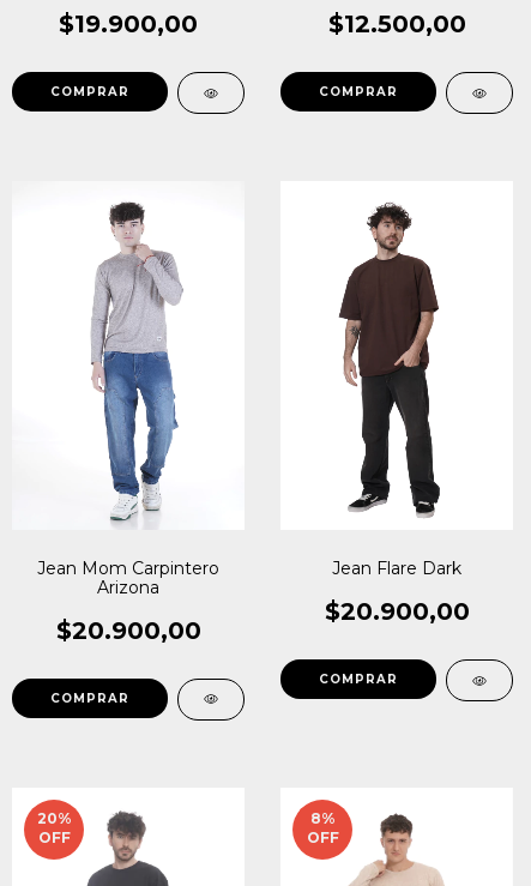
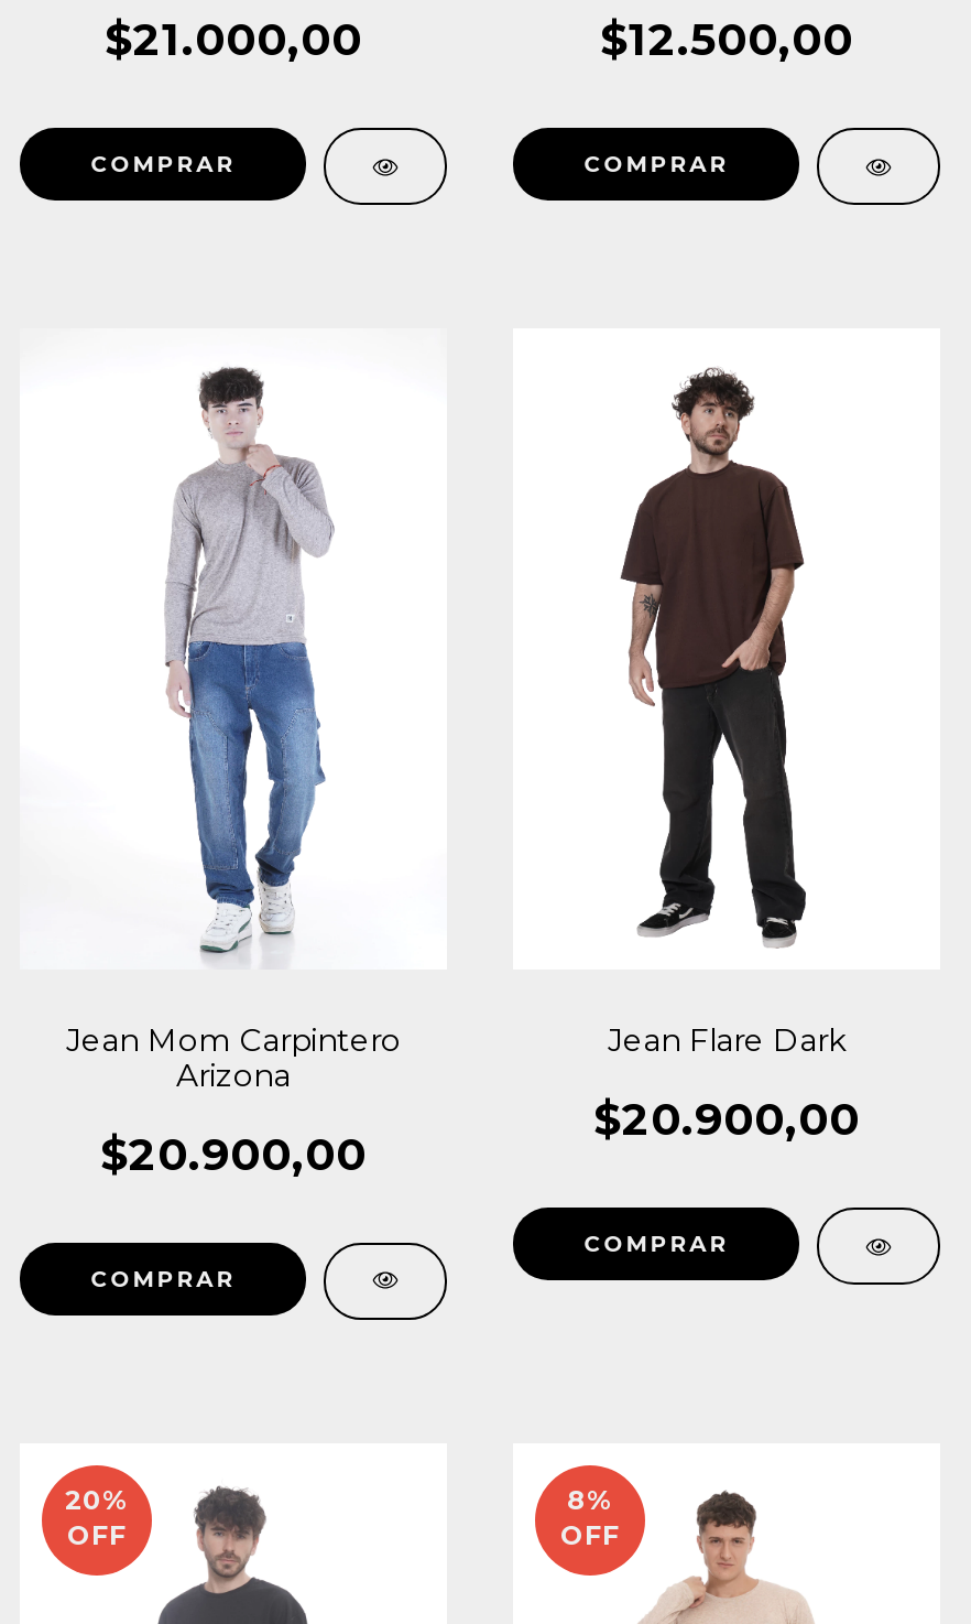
[59,10,198,39] $19.900,00 -> [105,14,362,67] $21.000,00

